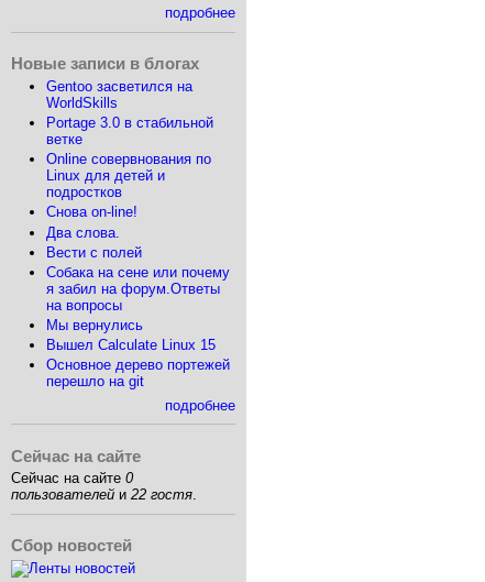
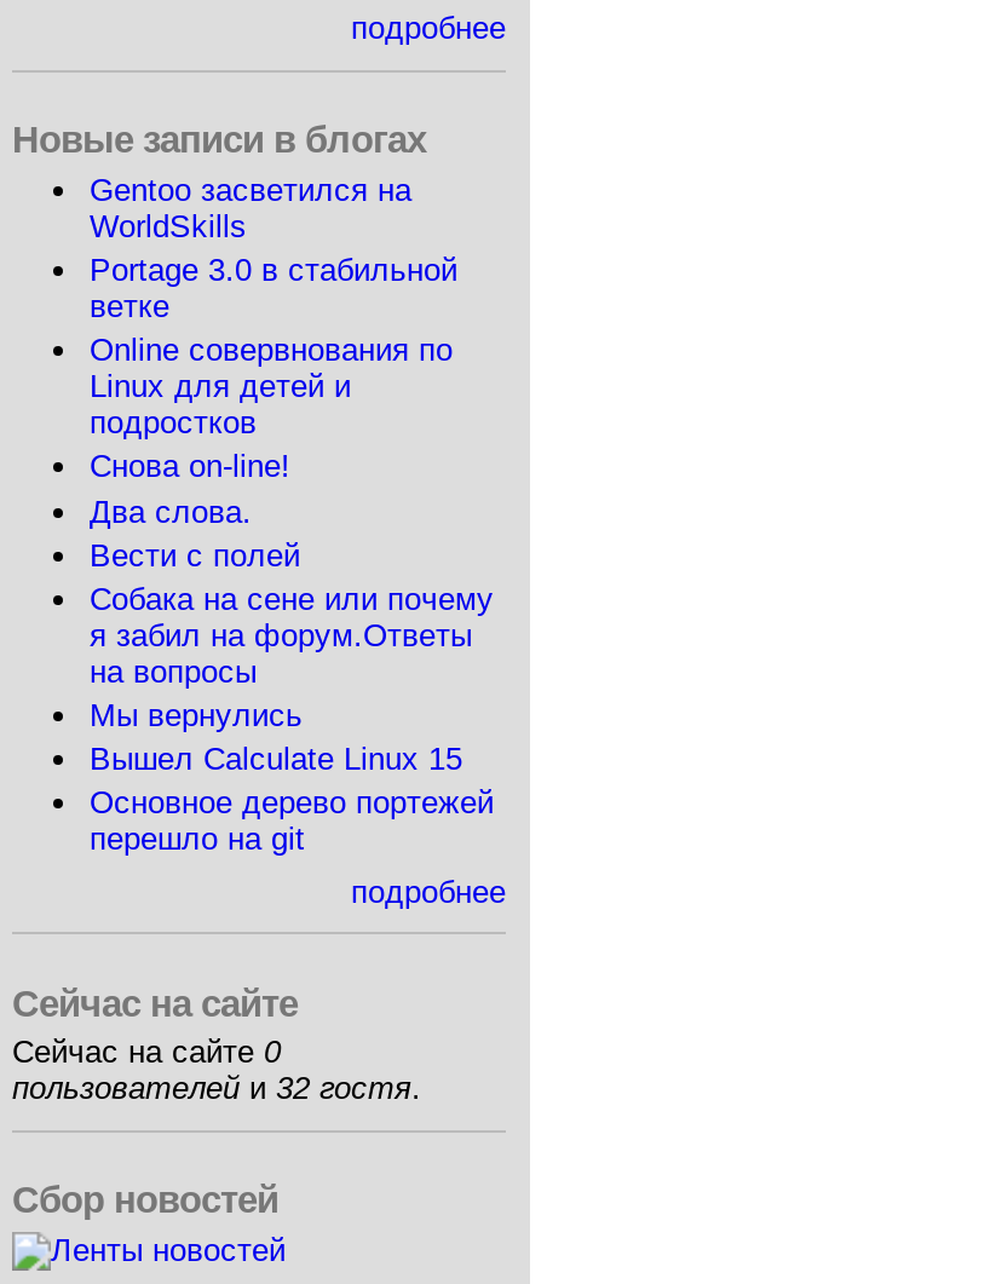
[11,487,197,503] пользователей и 22 гостя. -> [12,1071,421,1107] пользователей и 32 гостя.

